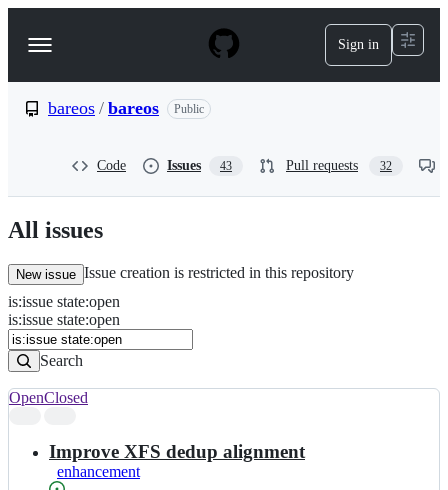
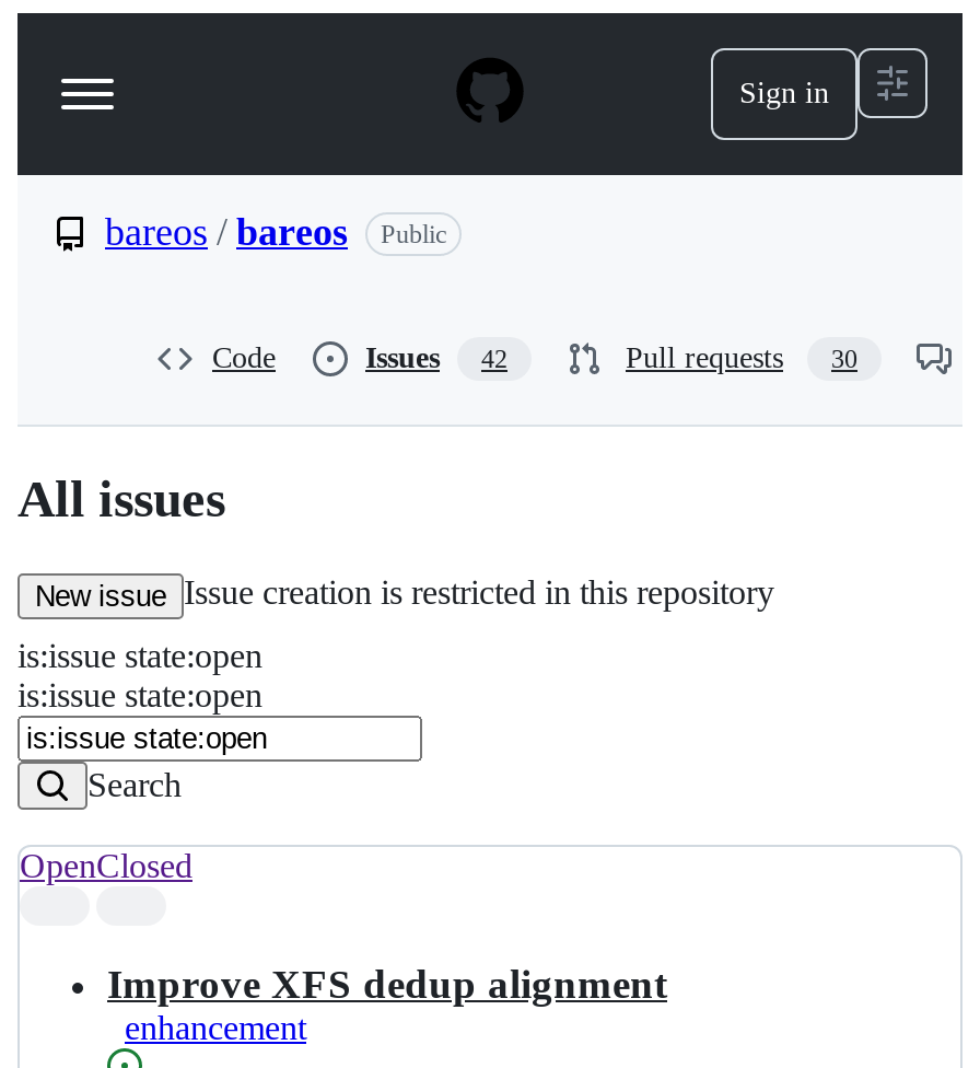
[167,158,232,173] Issues 43 -> [365,341,507,374] Issues 42
[286,158,392,173] Pull requests 32 -> [626,341,857,374] Pull requests 30

